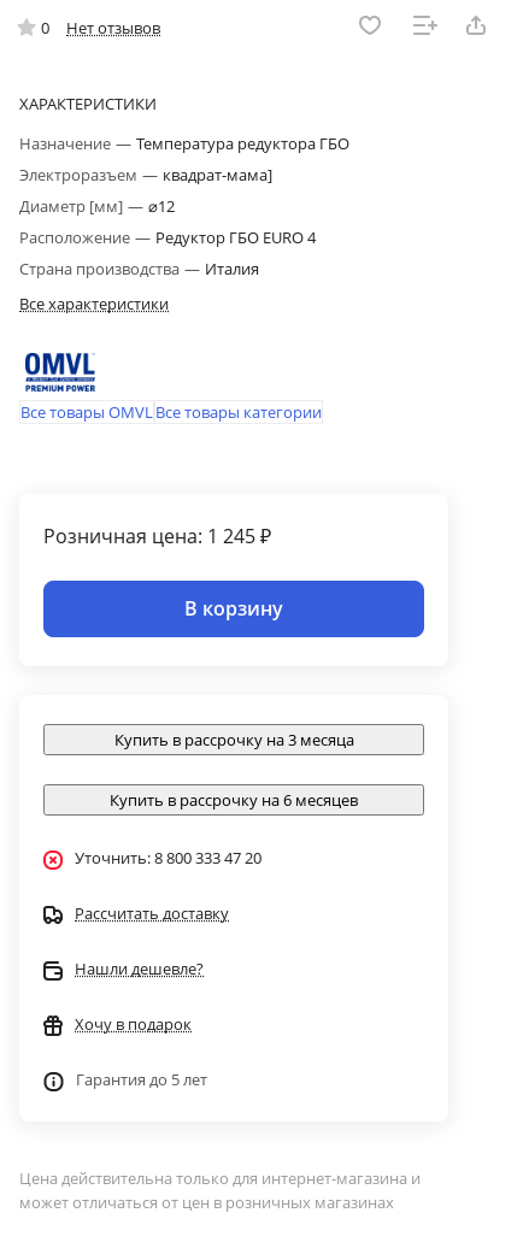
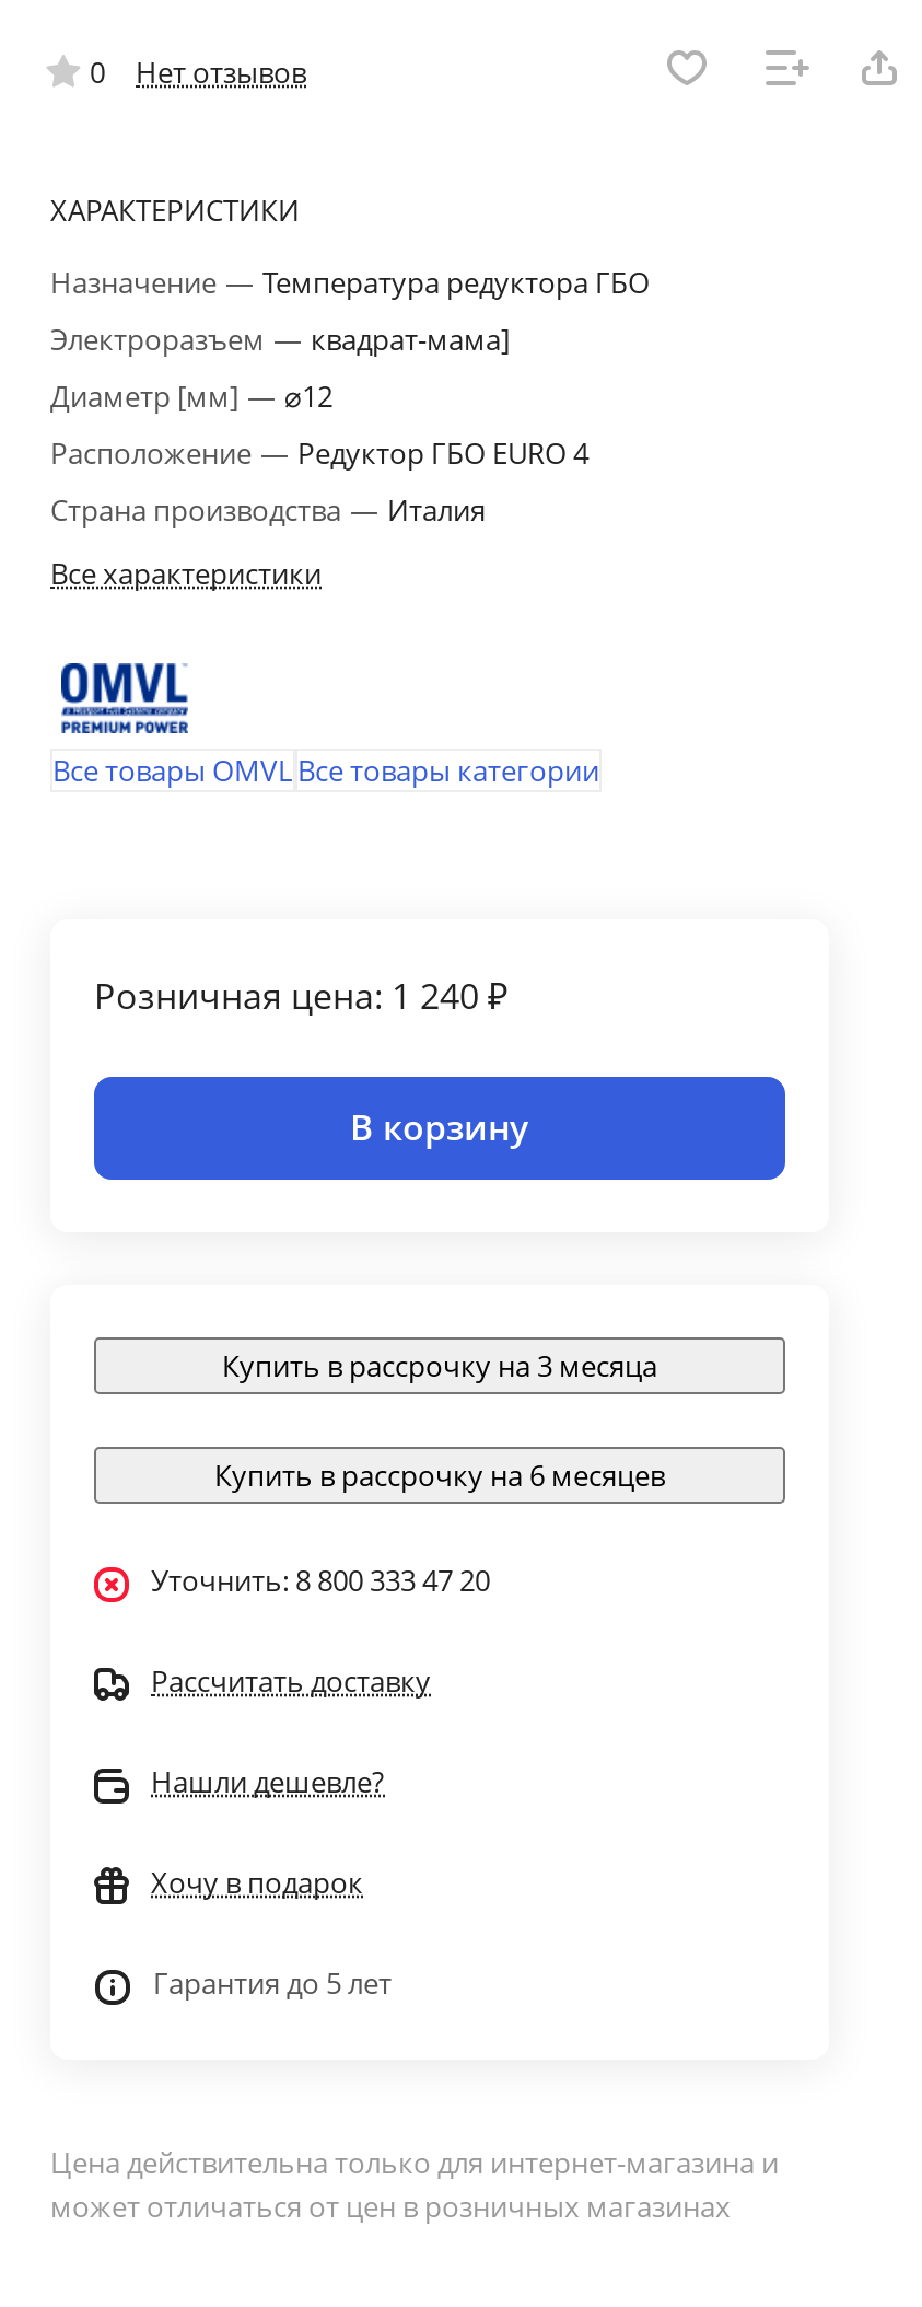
[43,523,271,549] Розничная цена: 1 245 ₽ -> [94,972,507,1020] Розничная цена: 1 240 ₽

